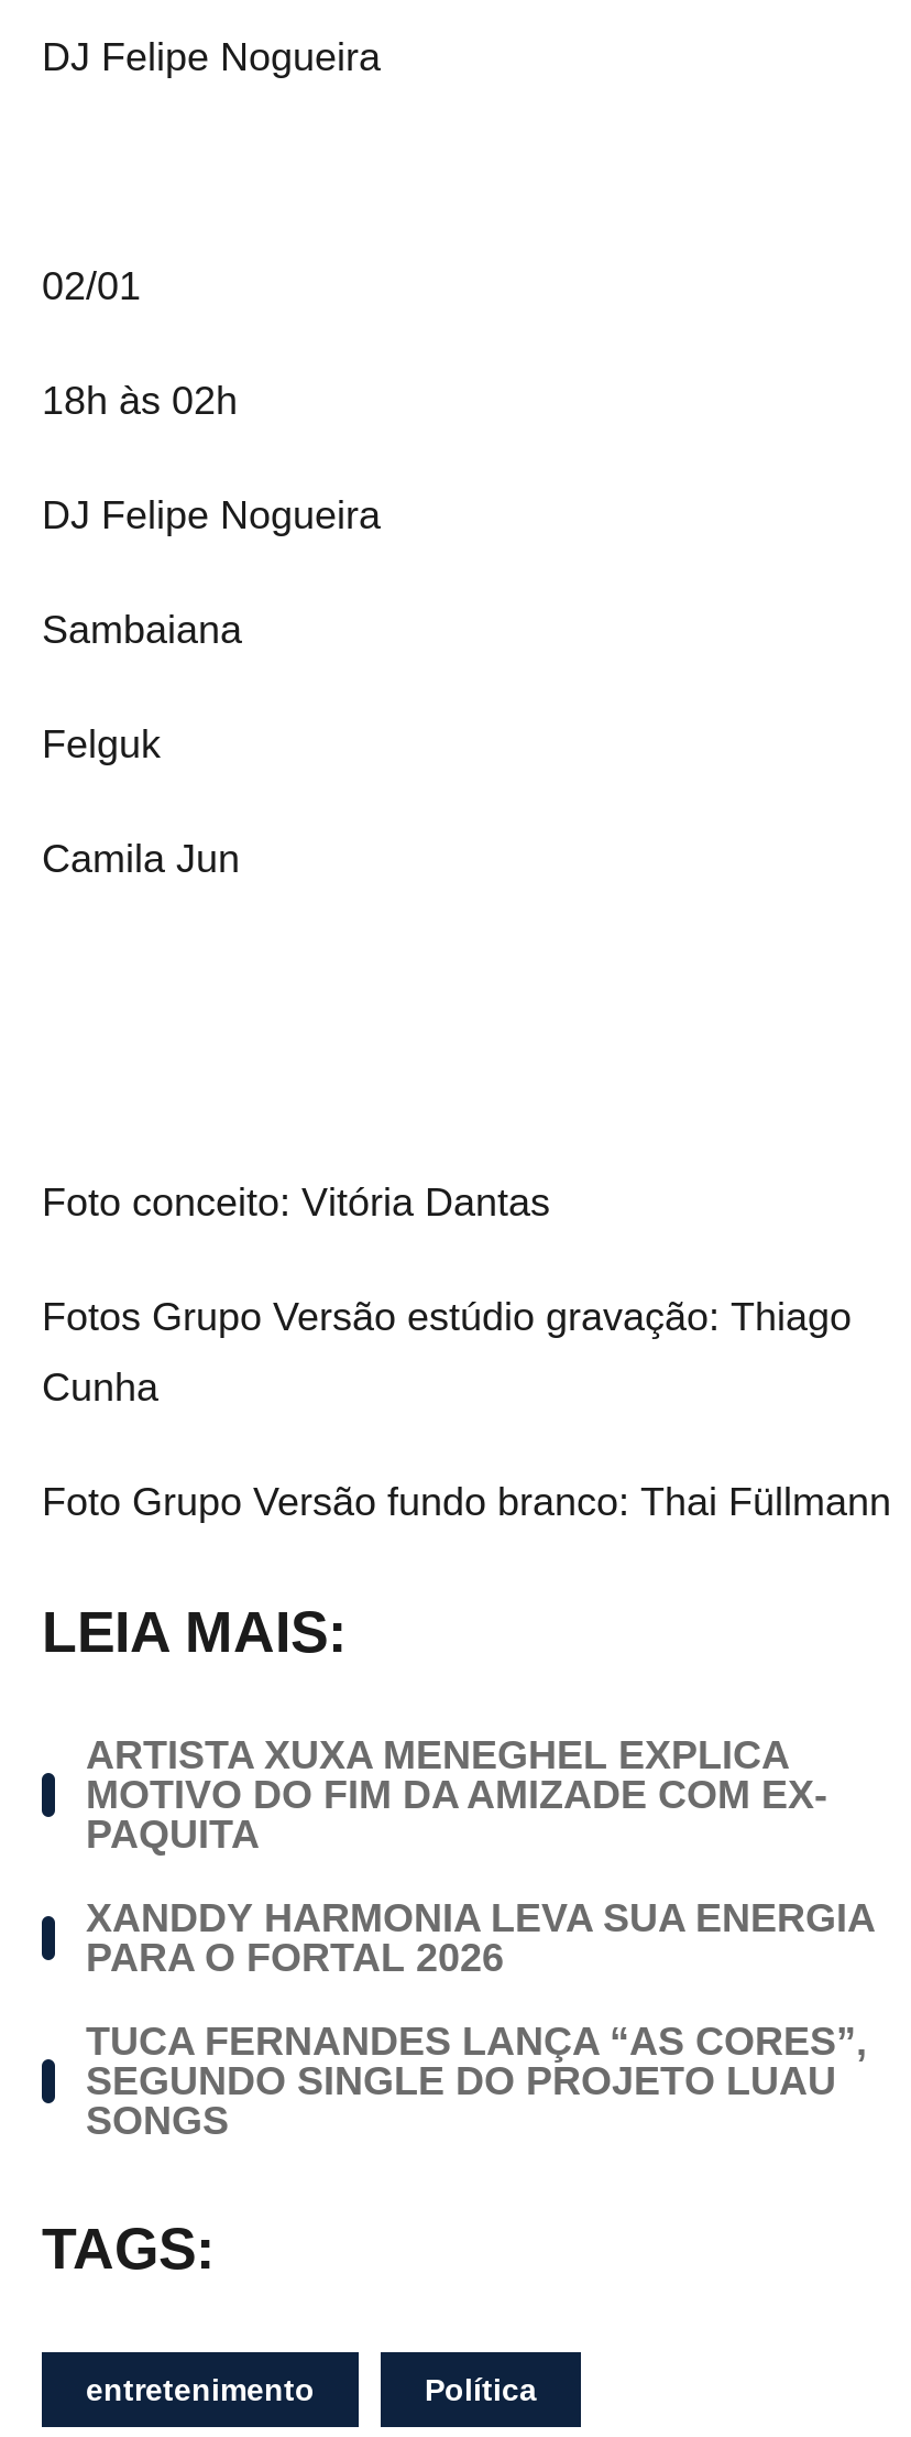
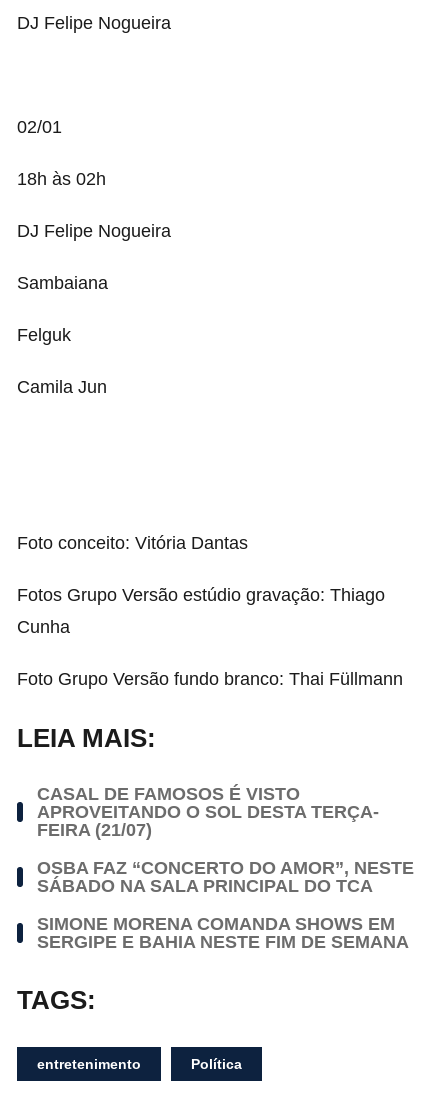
[86,1732,827,1856] ARTISTA XUXA MENEGHEL EXPLICA | MOTIVO DO FIM DA AMIZADE COM EX- | PAQUITA -> [37,784,379,840] CASAL DE FAMOSOS É VISTO | APROVEITANDO O SOL DESTA TERÇA- | FEIRA (21/07)
[86,1895,874,1979] XANDDY HARMONIA LEVA SUA ENERGIA | PARA O FORTAL 2026 -> [37,858,414,896] OSBA FAZ “CONCERTO DO AMOR”, NESTE | SÁBADO NA SALA PRINCIPAL DO TCA
[86,2019,867,2142] TUCA FERNANDES LANÇA “AS CORES”, | SEGUNDO SINGLE DO PROJETO LUAU | SONGS -> [37,914,409,952] SIMONE MORENA COMANDA SHOWS EM | SERGIPE E BAHIA NESTE FIM DE SEMANA

